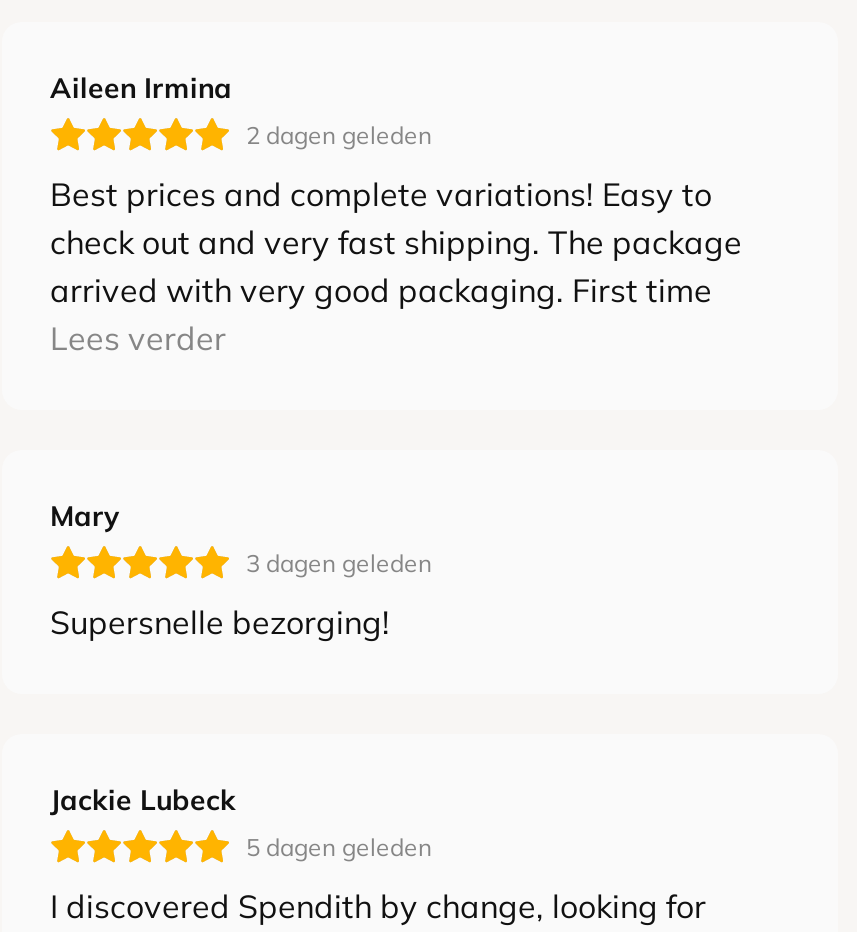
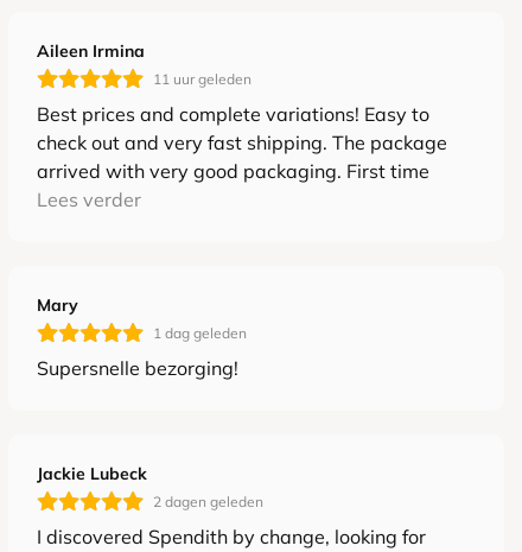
none -> [153,70,252,88] 11 uur geleden
moved [246,120,432,150] -> [153,493,263,511]: 2 dagen geleden
[246,548,432,578] 3 dagen geleden -> [153,324,247,342] 1 dag geleden
[246,832,432,862] 5 dagen geleden -> none

